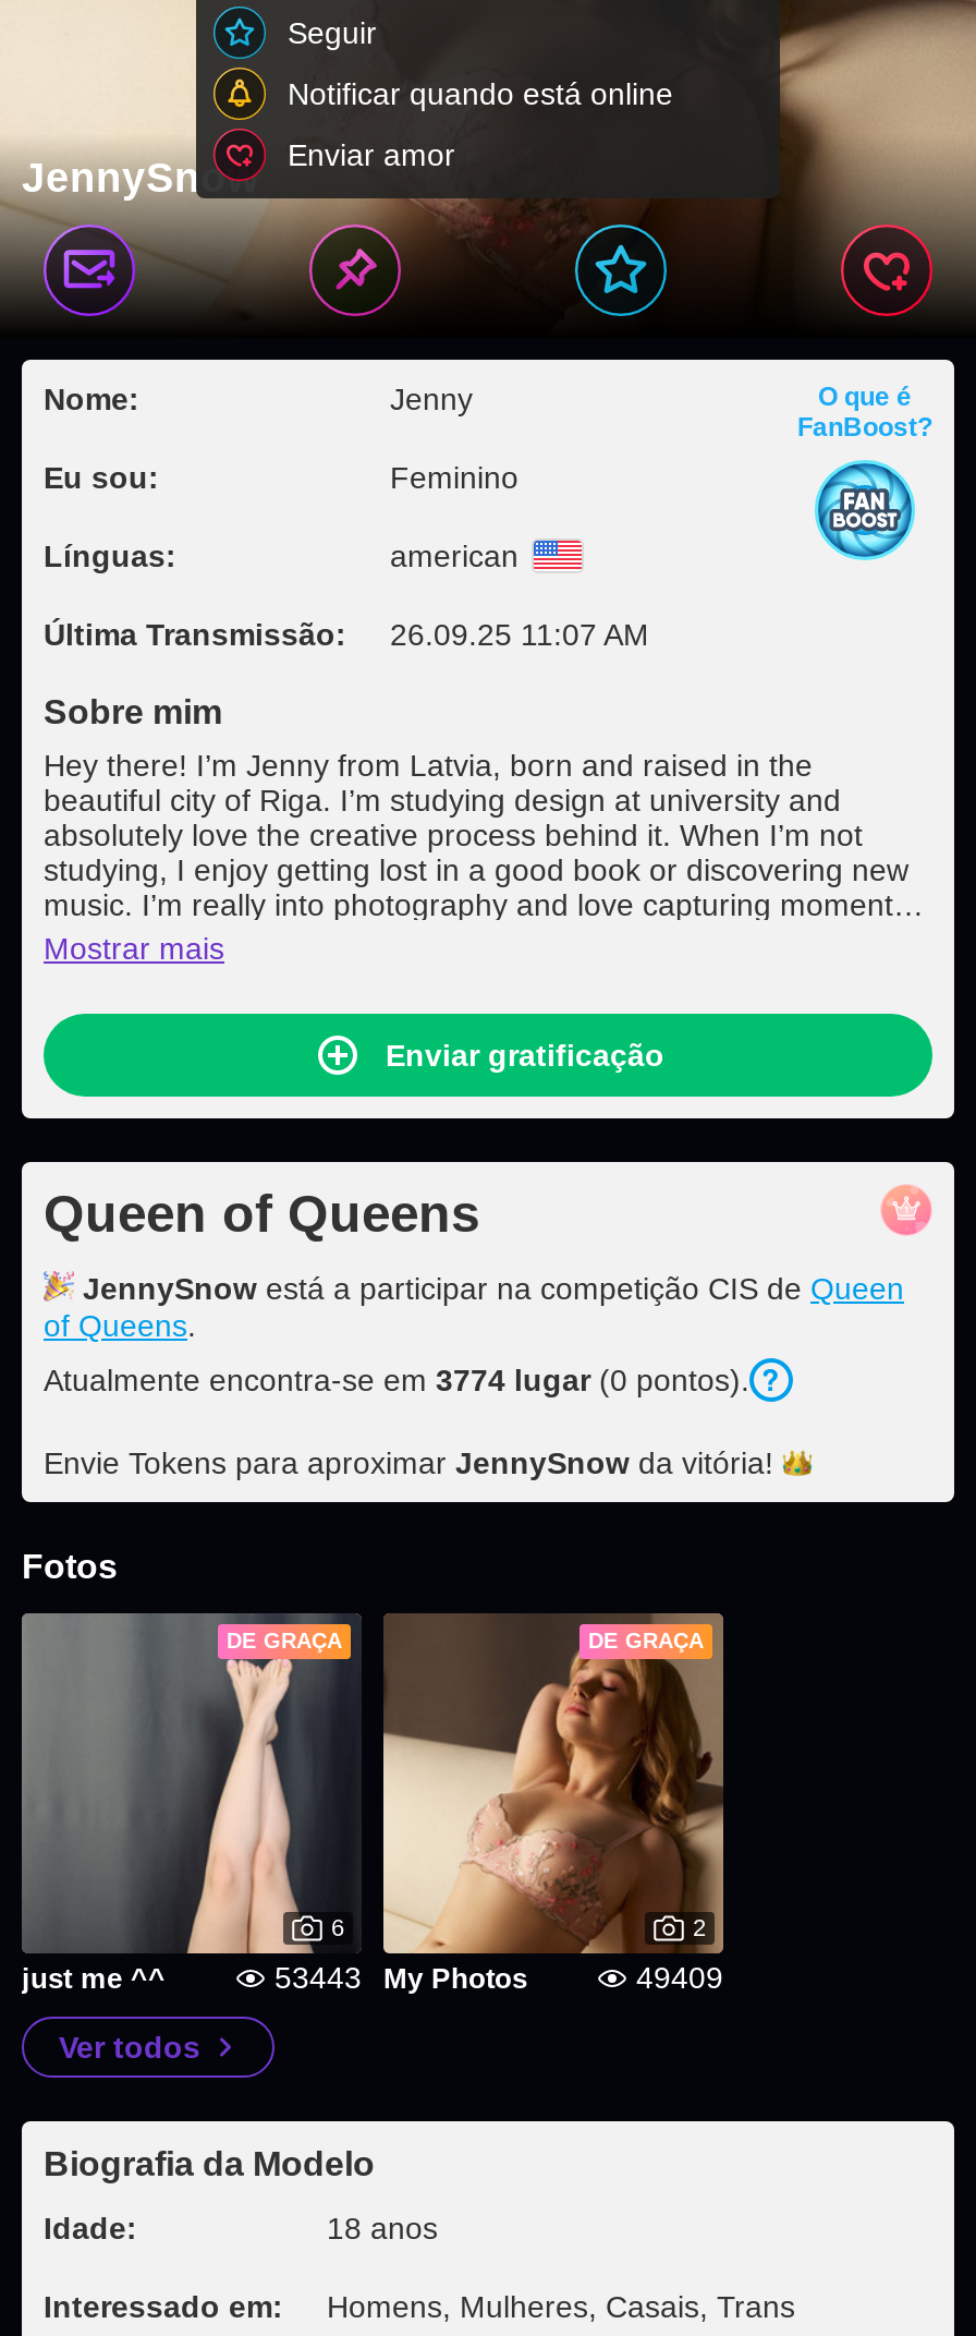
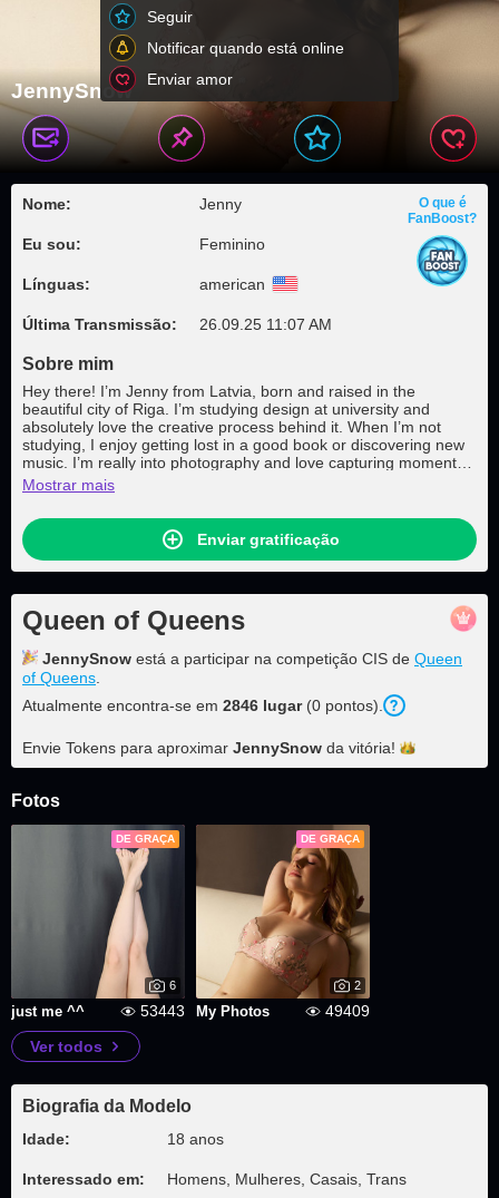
[44,1363,749,1397] Atualmente encontra-se em 3774 lugar (0 pontos). -> [22,697,383,714] Atualmente encontra-se em 2846 lugar (0 pontos).

